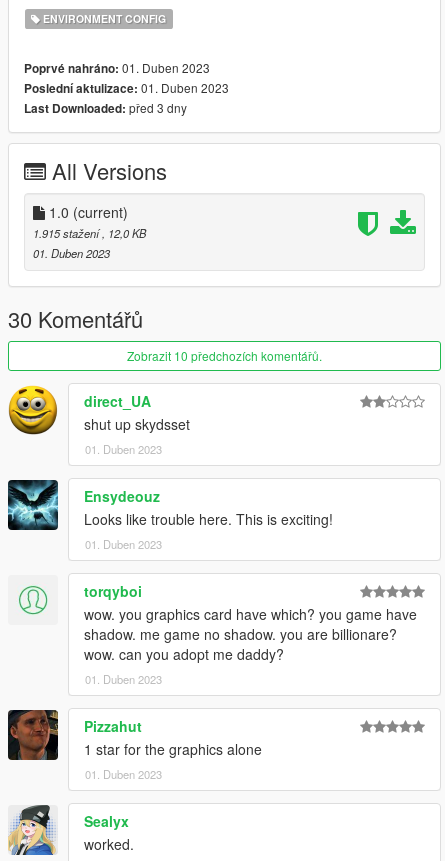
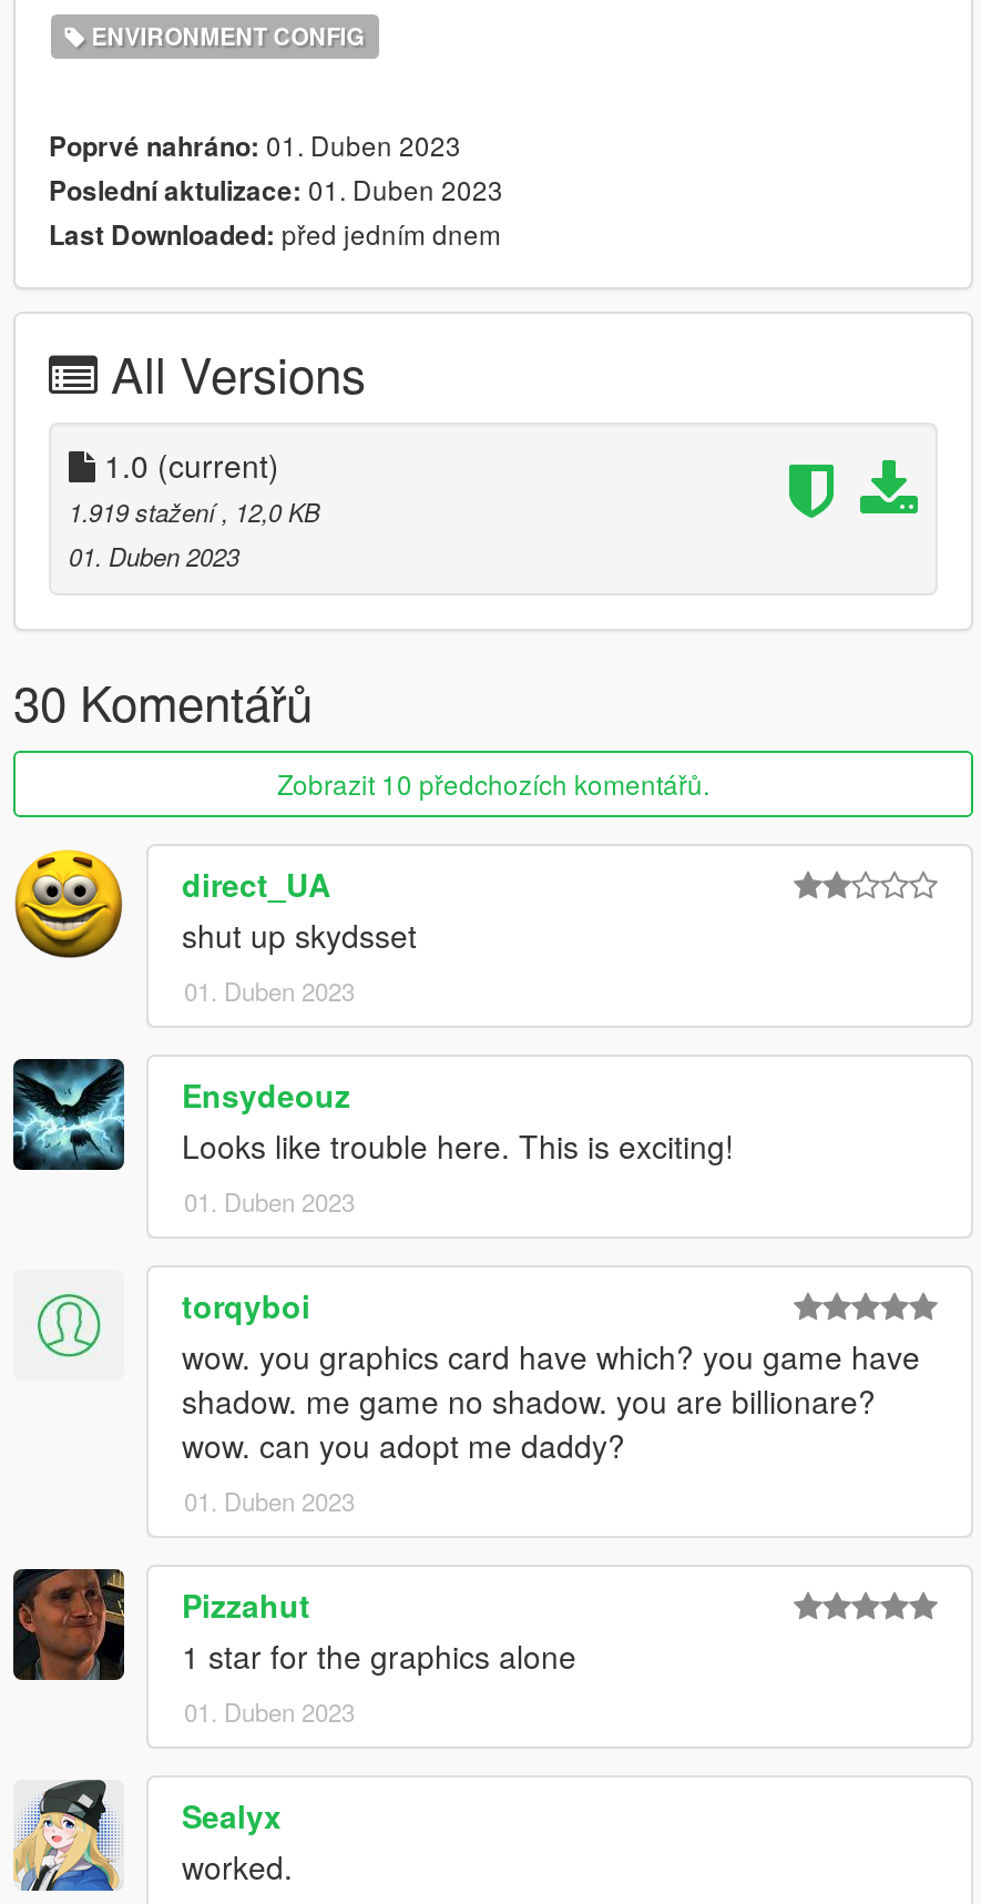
[24,99,187,117] Last Downloaded: před 3 dny -> [49,215,501,255] Last Downloaded: před jedním dnem
[33,225,146,241] 1.915 stažení, 12,0 KB -> [69,494,319,530] 1.919 stažení, 12,0 KB

